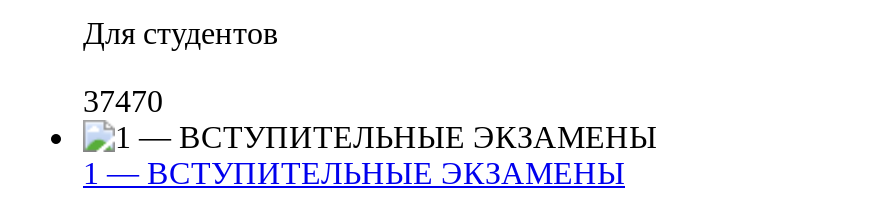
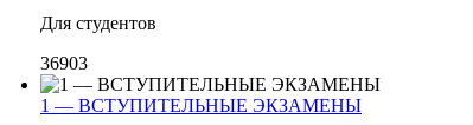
[83,83,163,117] 37470 -> [40,53,88,73] 36903

